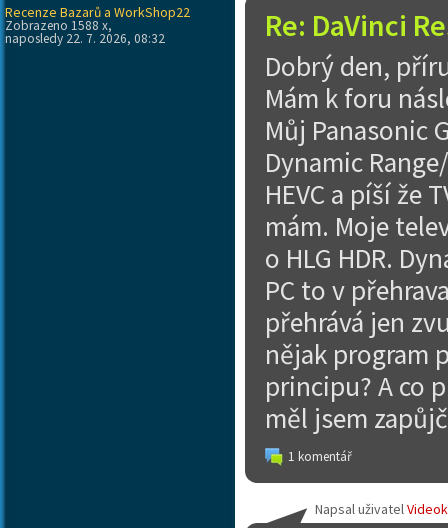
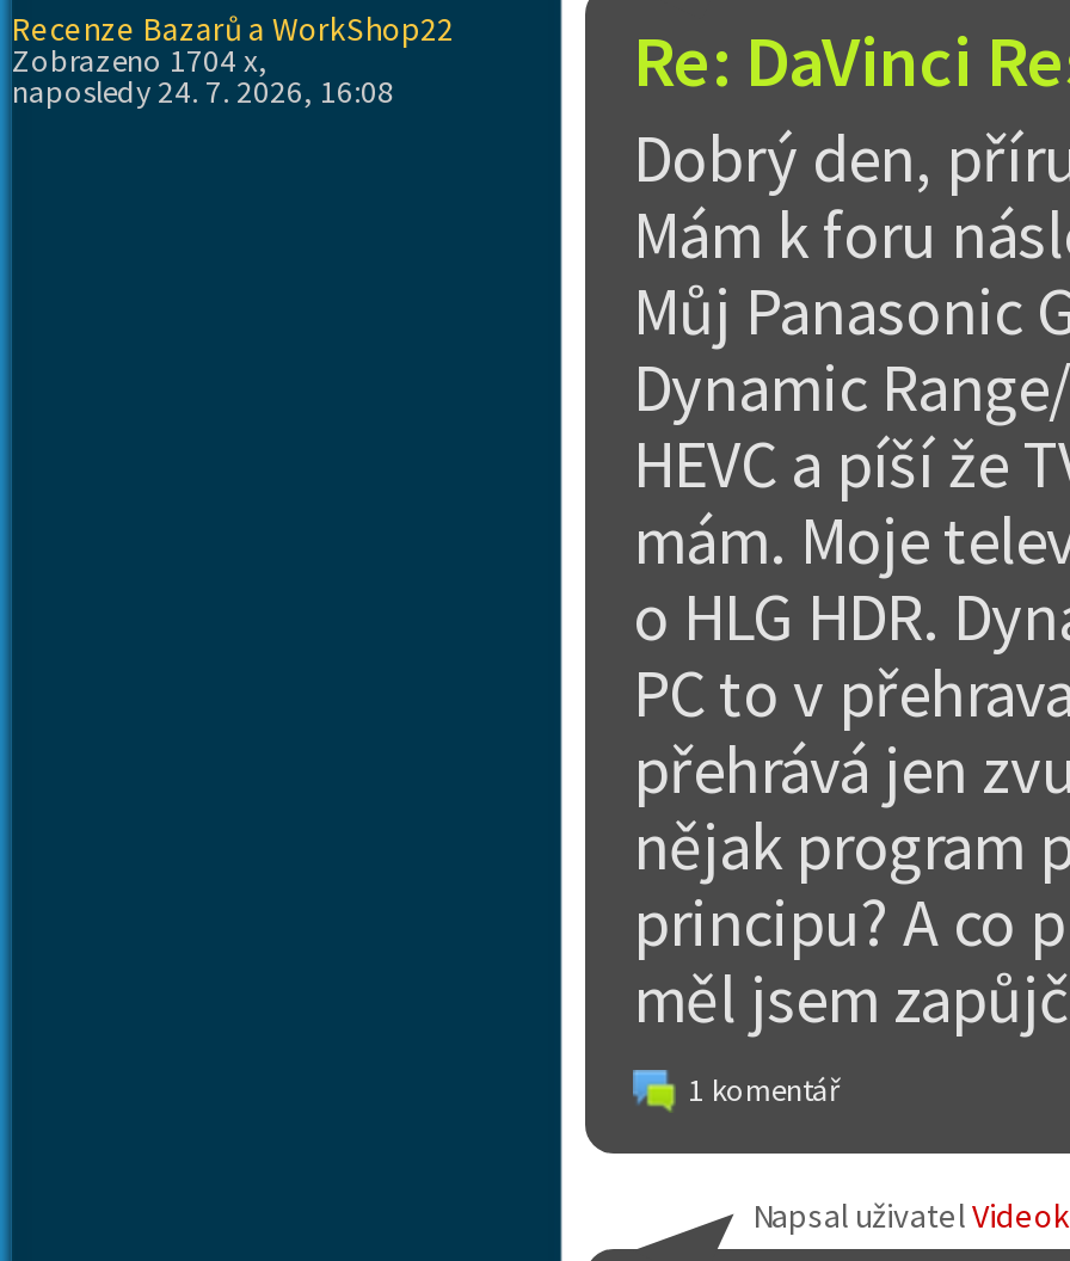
[5,17,112,34] Zobrazeno 1588 x, -> [12,40,267,81] Zobrazeno 1704 x,
[5,30,165,47] naposledy 22. 7. 2026, 08:32 -> [12,71,394,112] naposledy 24. 7. 2026, 16:08

